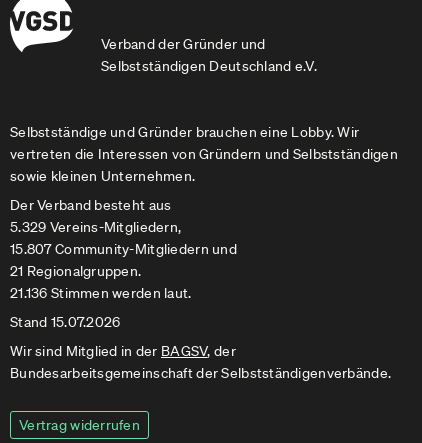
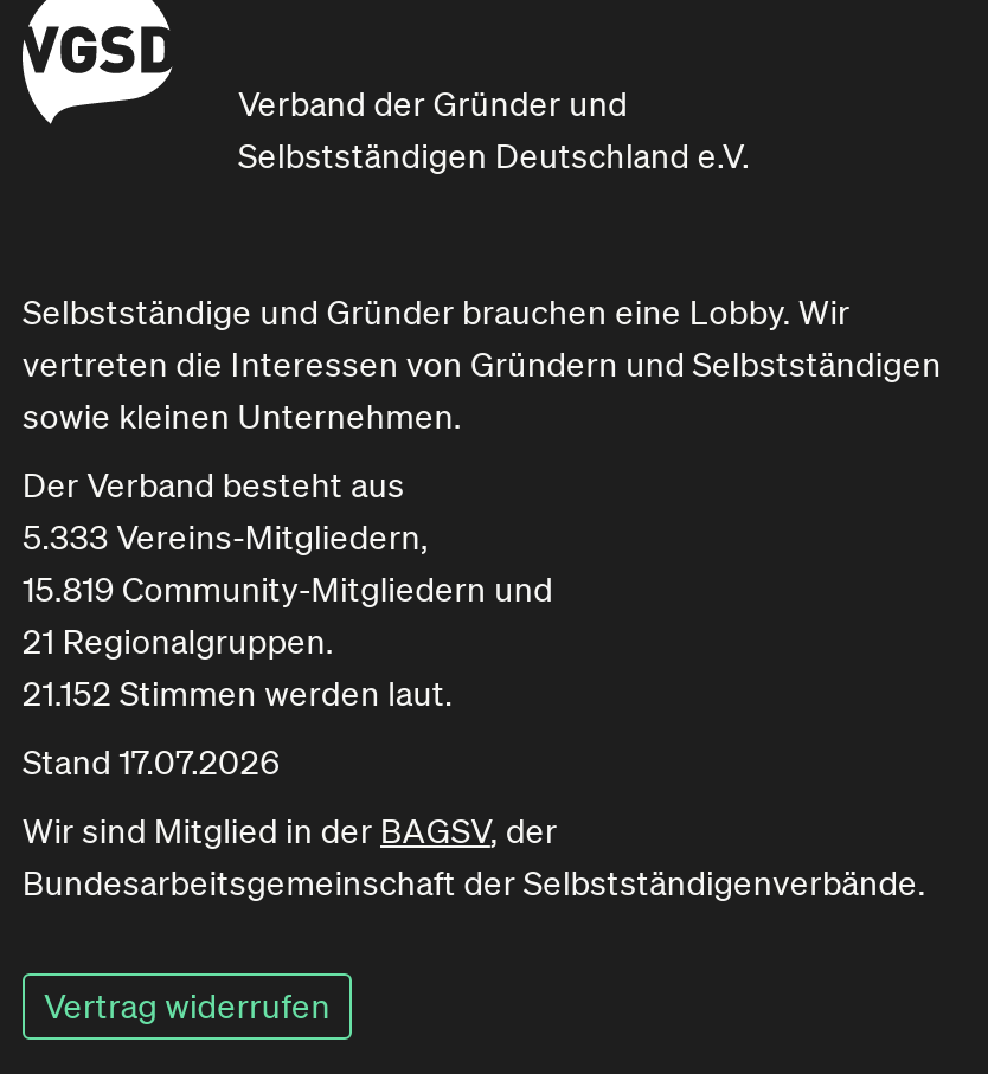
[10,218,181,236] 5.329 Vereins-Mitgliedern, -> [23,516,428,559] 5.333 Vereins-Mitgliedern,
[10,240,237,258] 15.807 Community-Mitgliedern und -> [23,568,553,611] 15.819 Community-Mitgliedern und
[10,284,192,302] 21.136 Stimmen werden laut. -> [23,673,453,715] 21.152 Stimmen werden laut.
[10,313,120,331] Stand 15.07.2026 -> [23,741,280,784] Stand 17.07.2026

